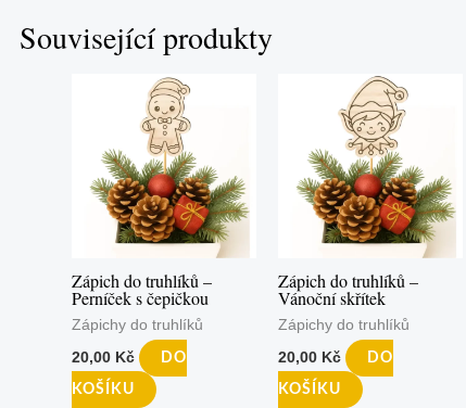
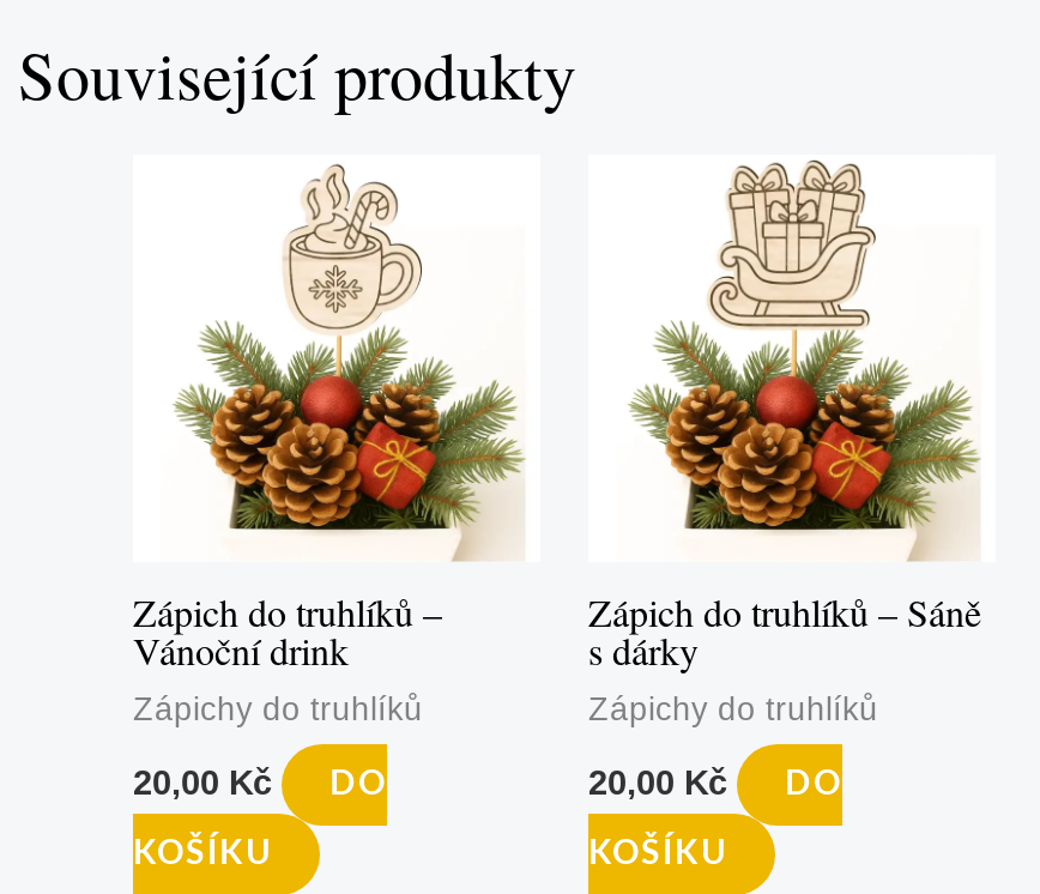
[141,77,202,155] [image] -> [284,165,423,336] [image]
[332,77,408,156] [image] -> [706,161,878,338] [image]
[278,269,418,309] Zápich do truhlíků – | Vánoční skřítek -> [588,586,981,675] Zápich do truhlíků – Sáně | s dárky
[72,286,209,309] Perníček s čepičkou -> [133,624,349,675] Vánoční drink

